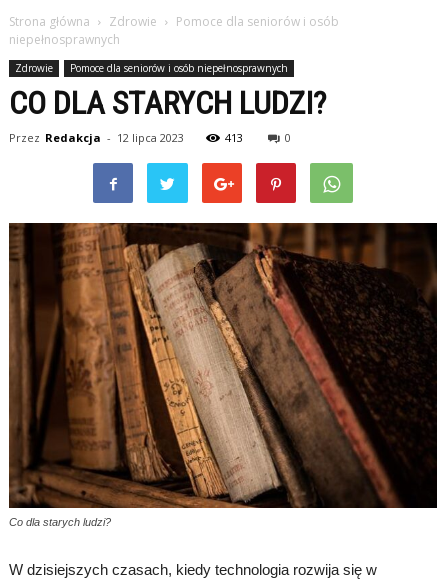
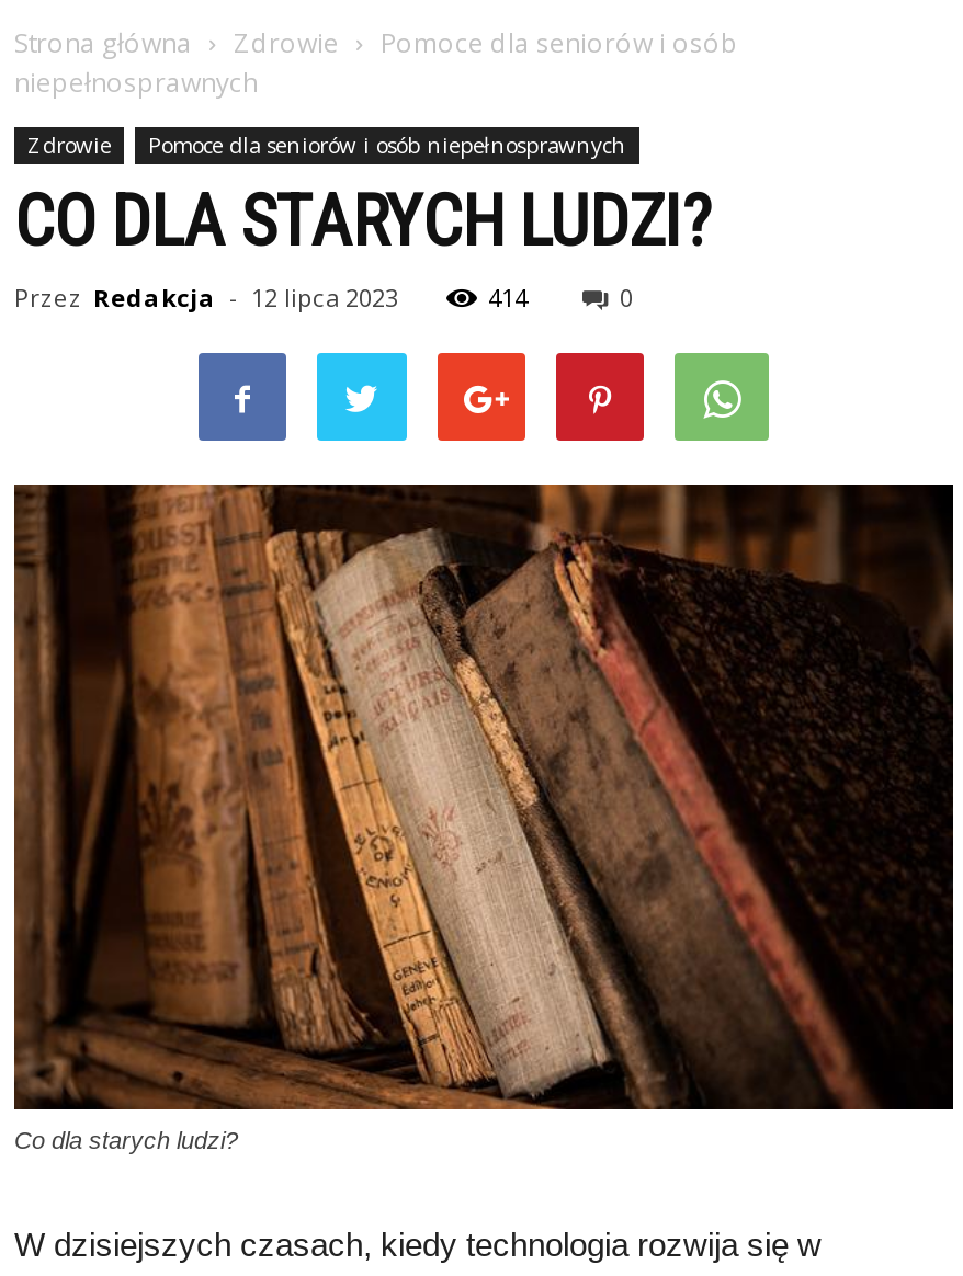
[225,130,243,145] 413 -> [488,281,528,314] 414

